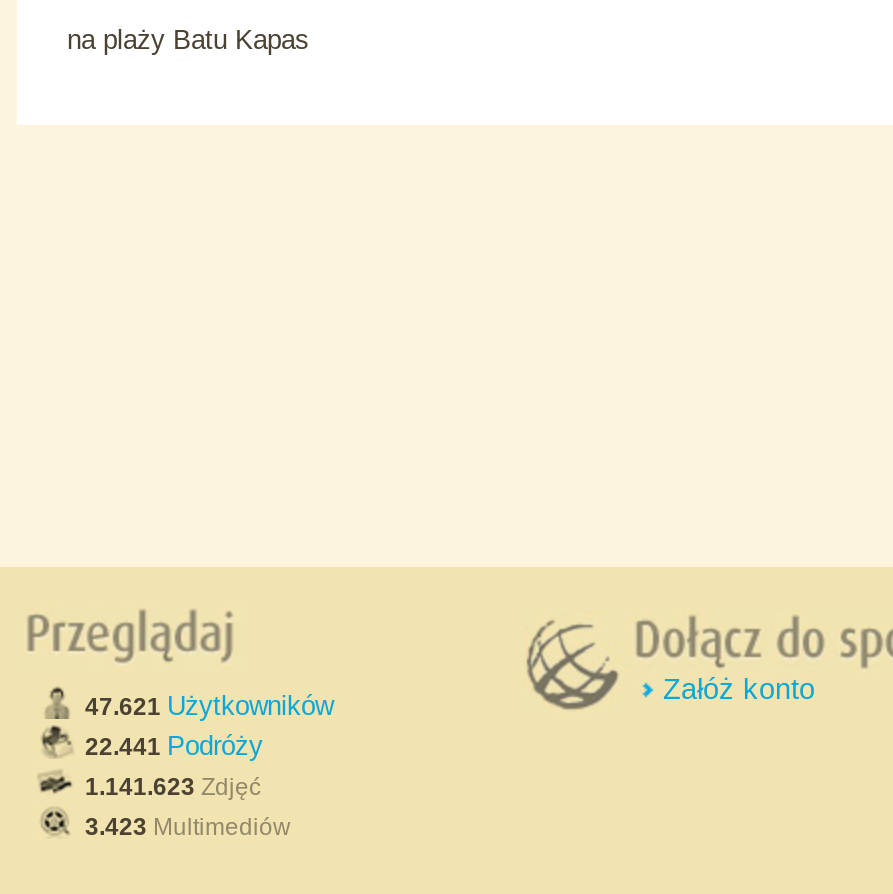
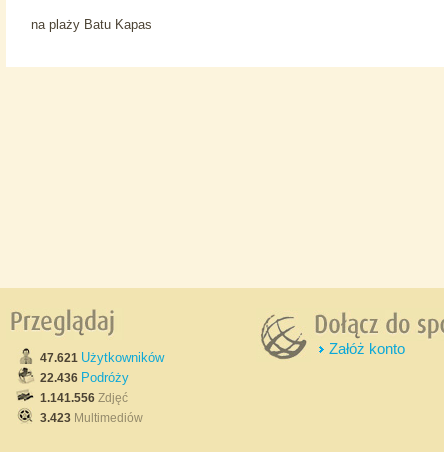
[85,731,263,761] 22.441 Podróży -> [40,370,129,385] 22.436 Podróży
[85,773,261,801] 1.141.623 Zdjęć -> [40,391,128,405] 1.141.556 Zdjęć

